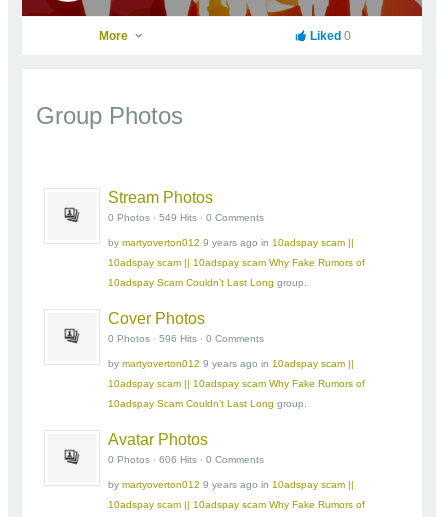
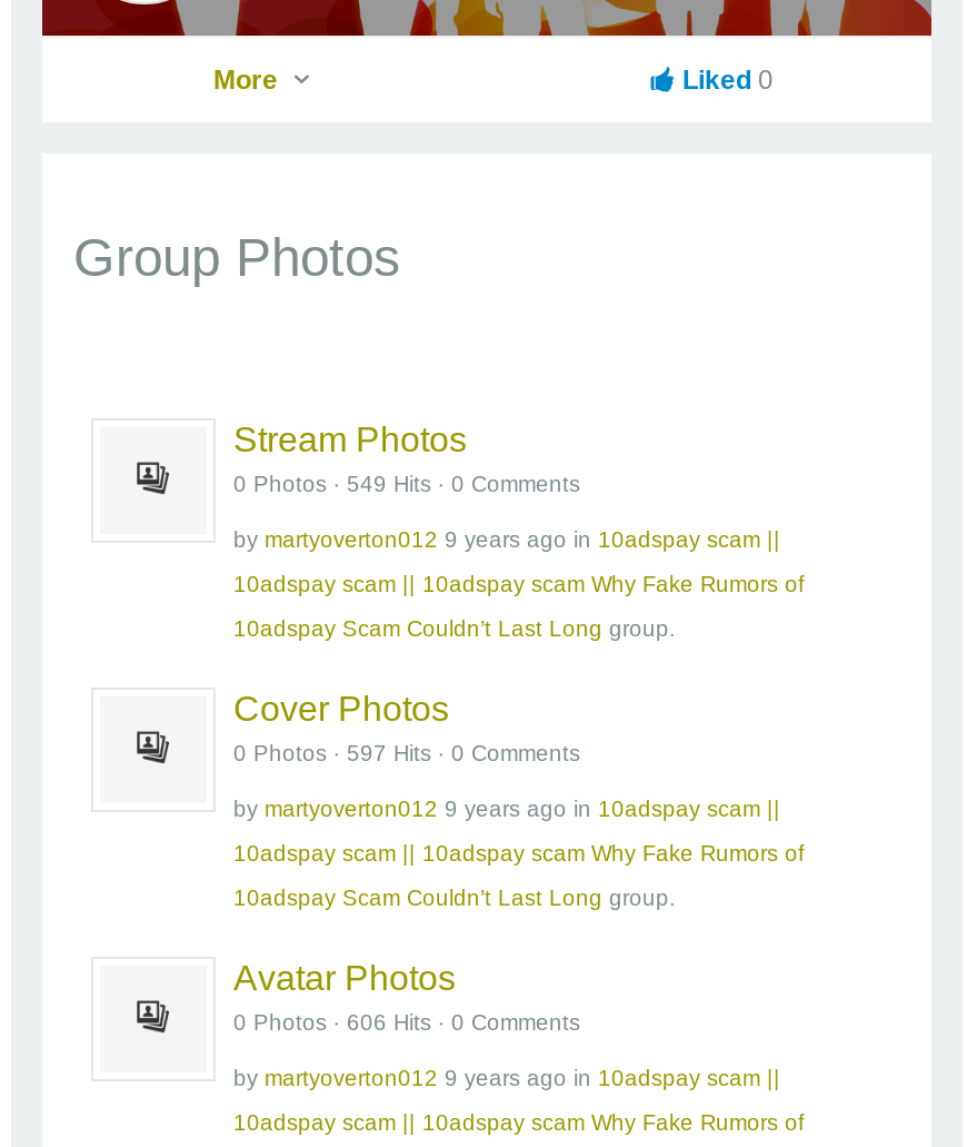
[108,333,264,344] 0 Photos ‧ 596 Hits ‧ 0 Comments -> [233,740,580,765] 0 Photos ‧ 597 Hits ‧ 0 Comments

